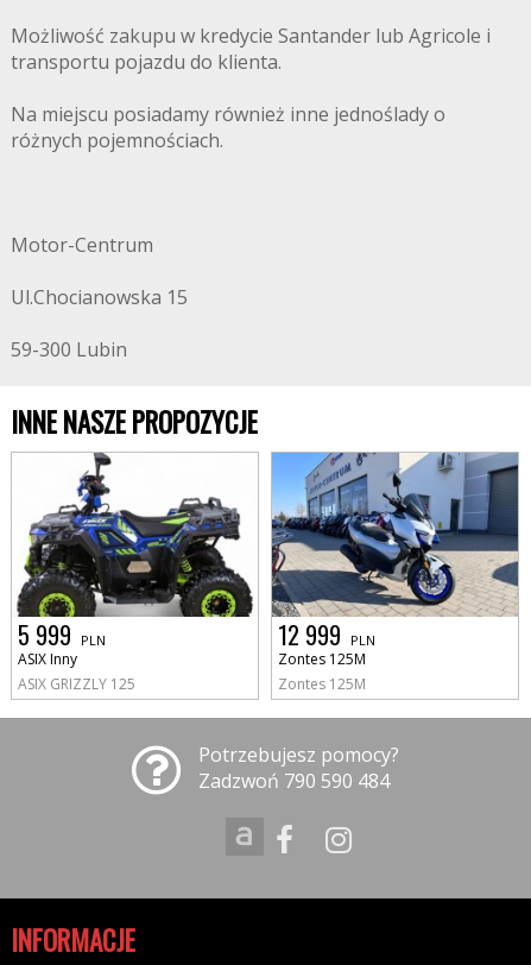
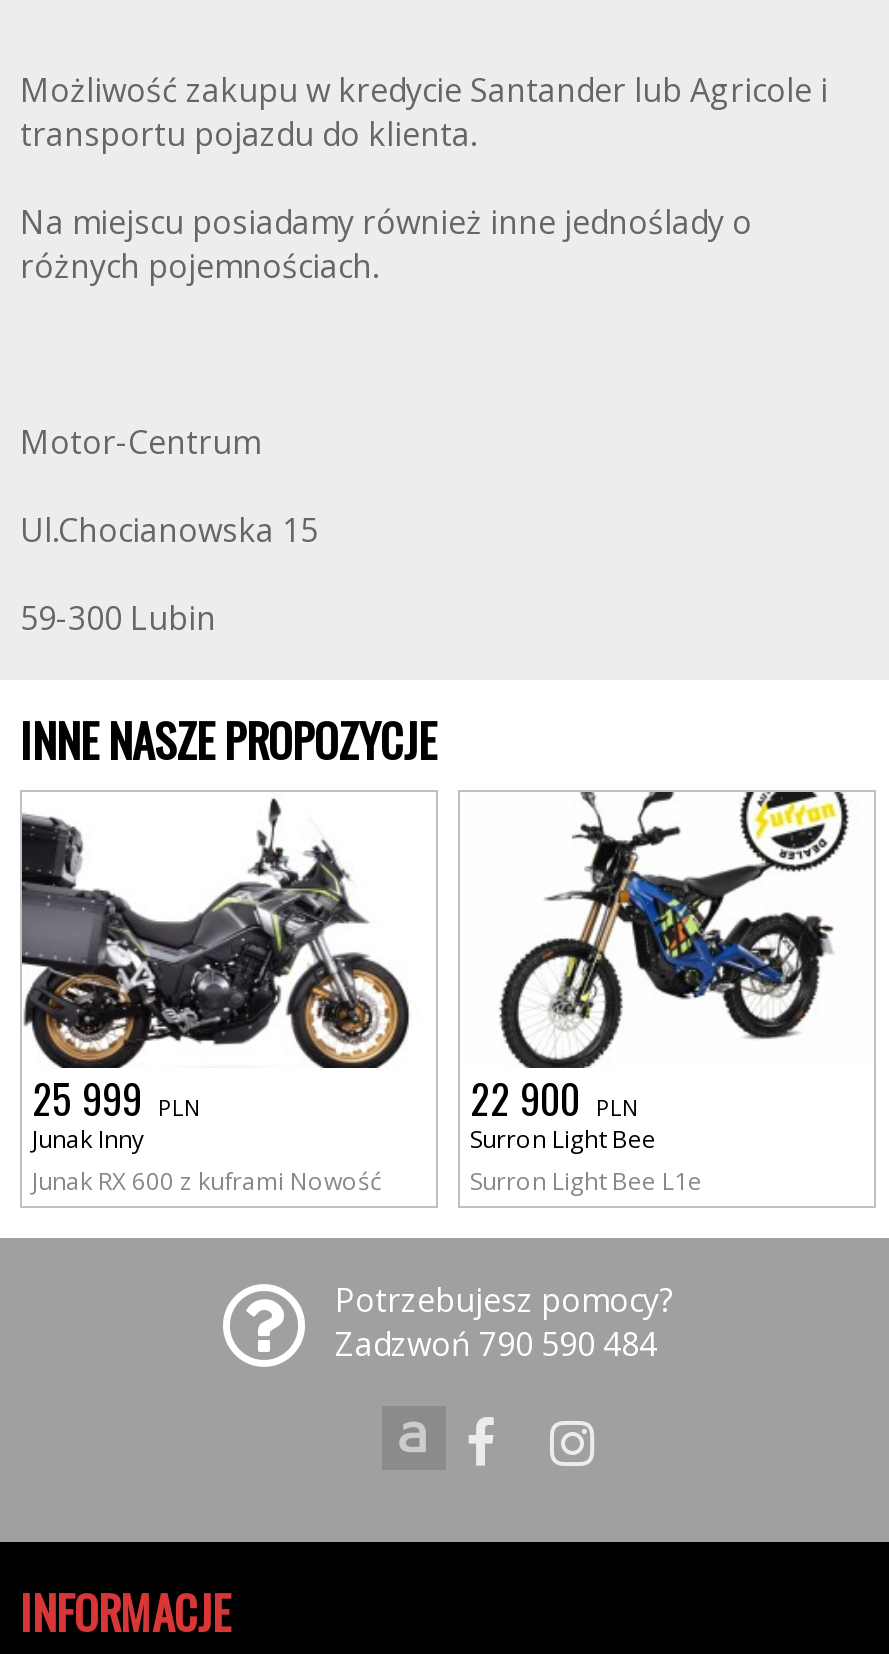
[12,452,254,694] [image] | 5 999 PLN | ASIX Inny | ASIX GRIZZLY 125 -> [20,792,428,1197] [image] | 25 999 PLN | Junak Inny | Junak RX 600 z kuframi Nowość
[271,452,519,694] [image] | 12 999 PLN | Zontes 125M | Zontes 125M -> [460,790,874,1197] [image] | 22 900 PLN | Surron Light Bee | Surron Light Bee L1e

